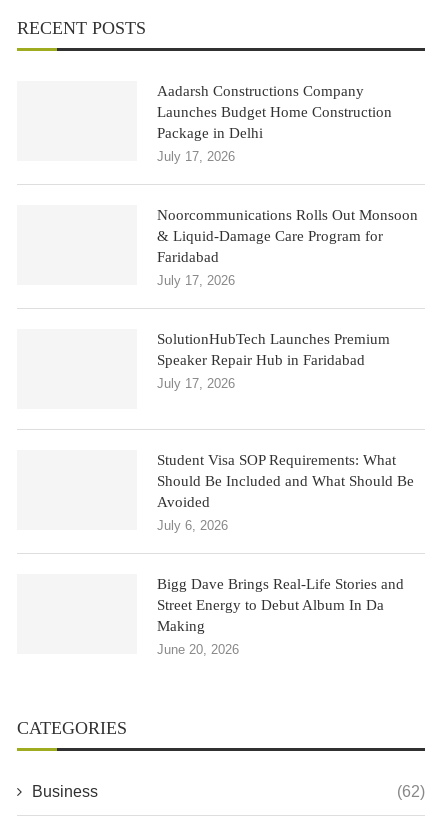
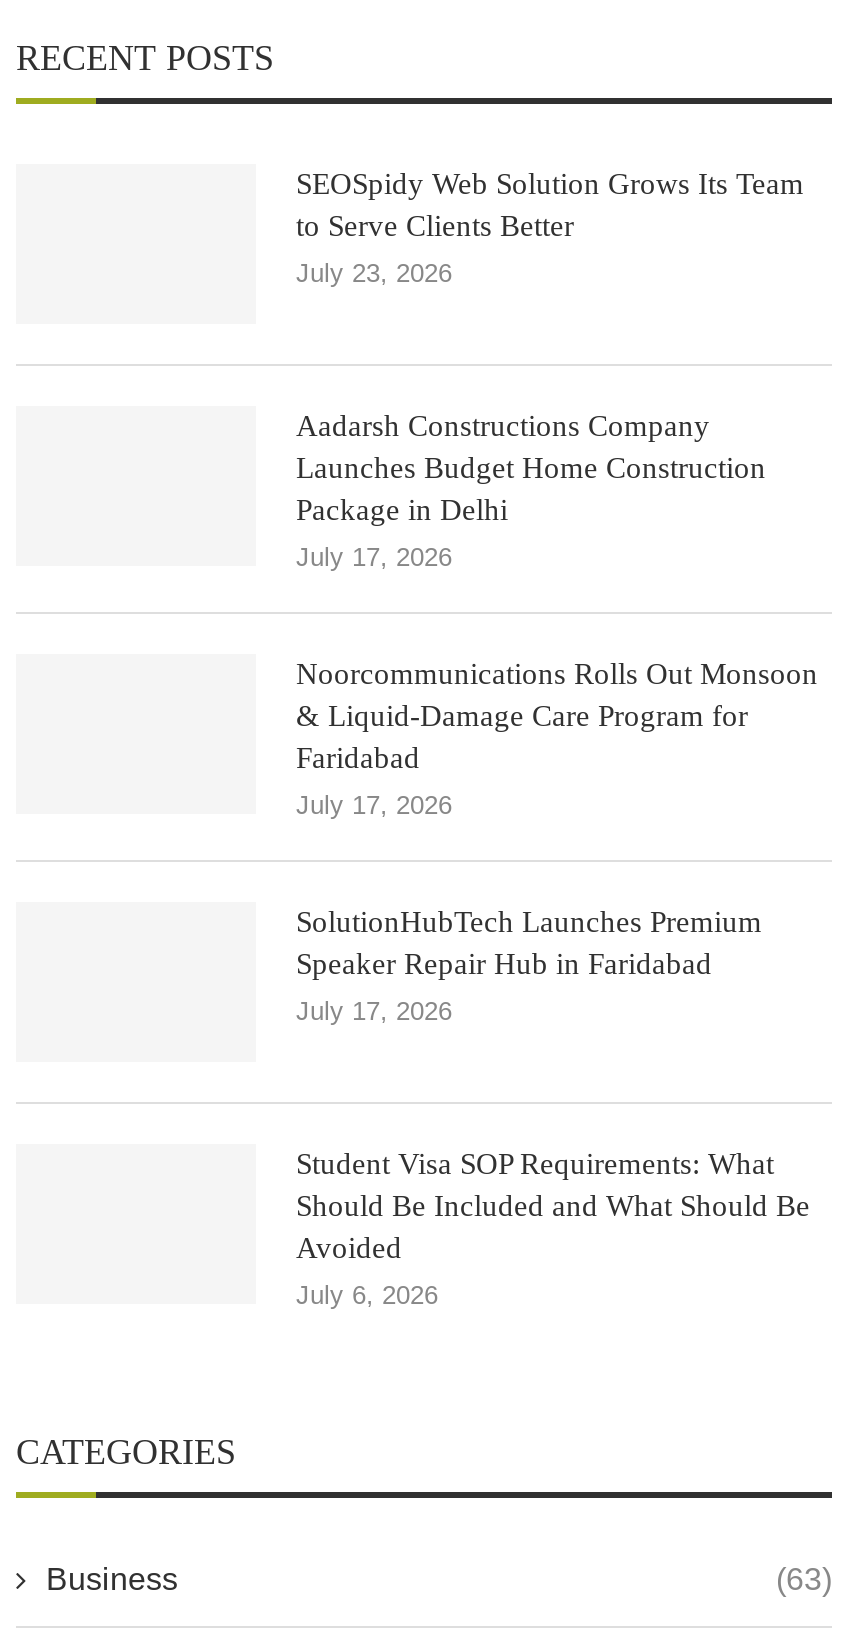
none -> [296,168,804,288] SEOSpidy Web Solution Grows Its Team | to Serve Clients Better | July 23, 2026
moved [157,83,418,533] -> [296,410,818,1310]: Aadarsh Constructions Company | Launches Budget Home Construction | Package in Delhi | ... | Avoided | July 6, 2026
[157,576,404,657] Bigg Dave Brings Real-Life Stories and | Street Energy to Debut Album In Da | Making | June 20, 2026 -> none
[397,783,425,800] (62) -> [776,1562,832,1596] (63)

